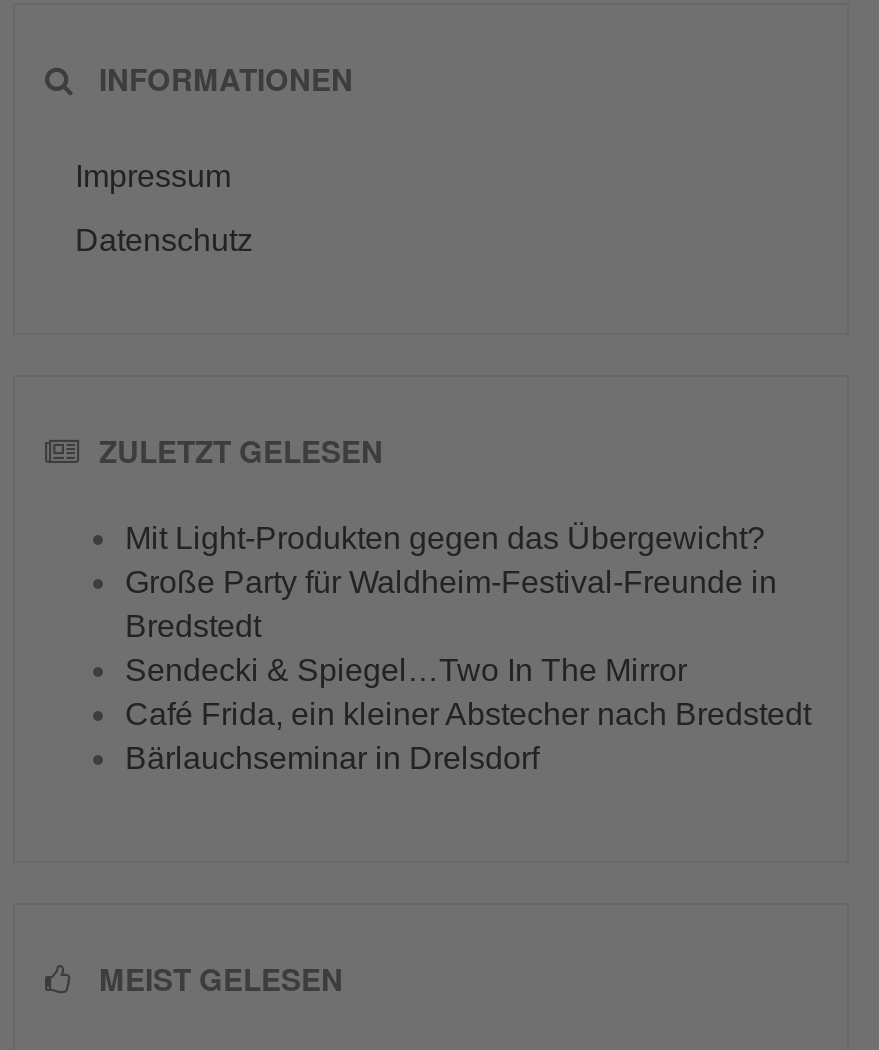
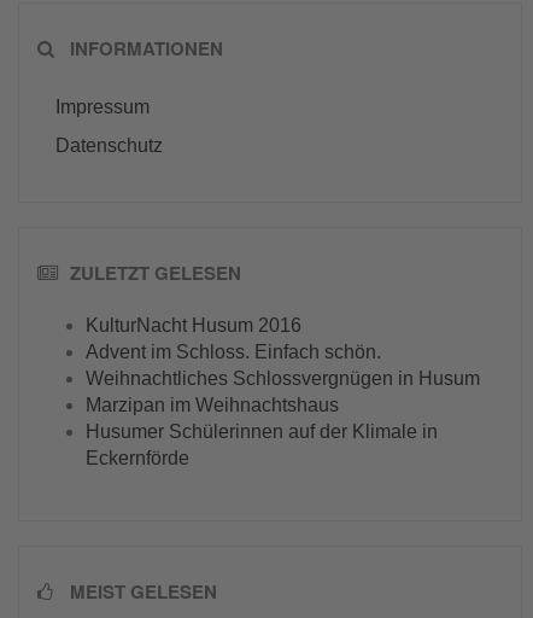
[125,521,811,775] Mit Light-Produkten gegen das Übergewicht? | Große Party für Waldheim-Festival-Freunde in | Bredstedt | Sendecki & Spiegel…Two In The Mirror | Café Frida, ein kleiner Abstecher nach Bredstedt | Bärlauchseminar in Drelsdorf -> [86,315,480,468] KulturNacht Husum 2016 | Advent im Schloss. Einfach schön. | Weihnachtliches Schlossvergnügen in Husum | Marzipan im Weihnachtshaus | Husumer Schülerinnen auf der Klimale in | Eckernförde

